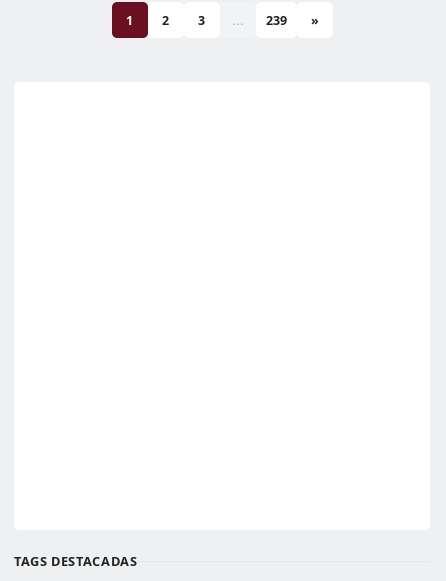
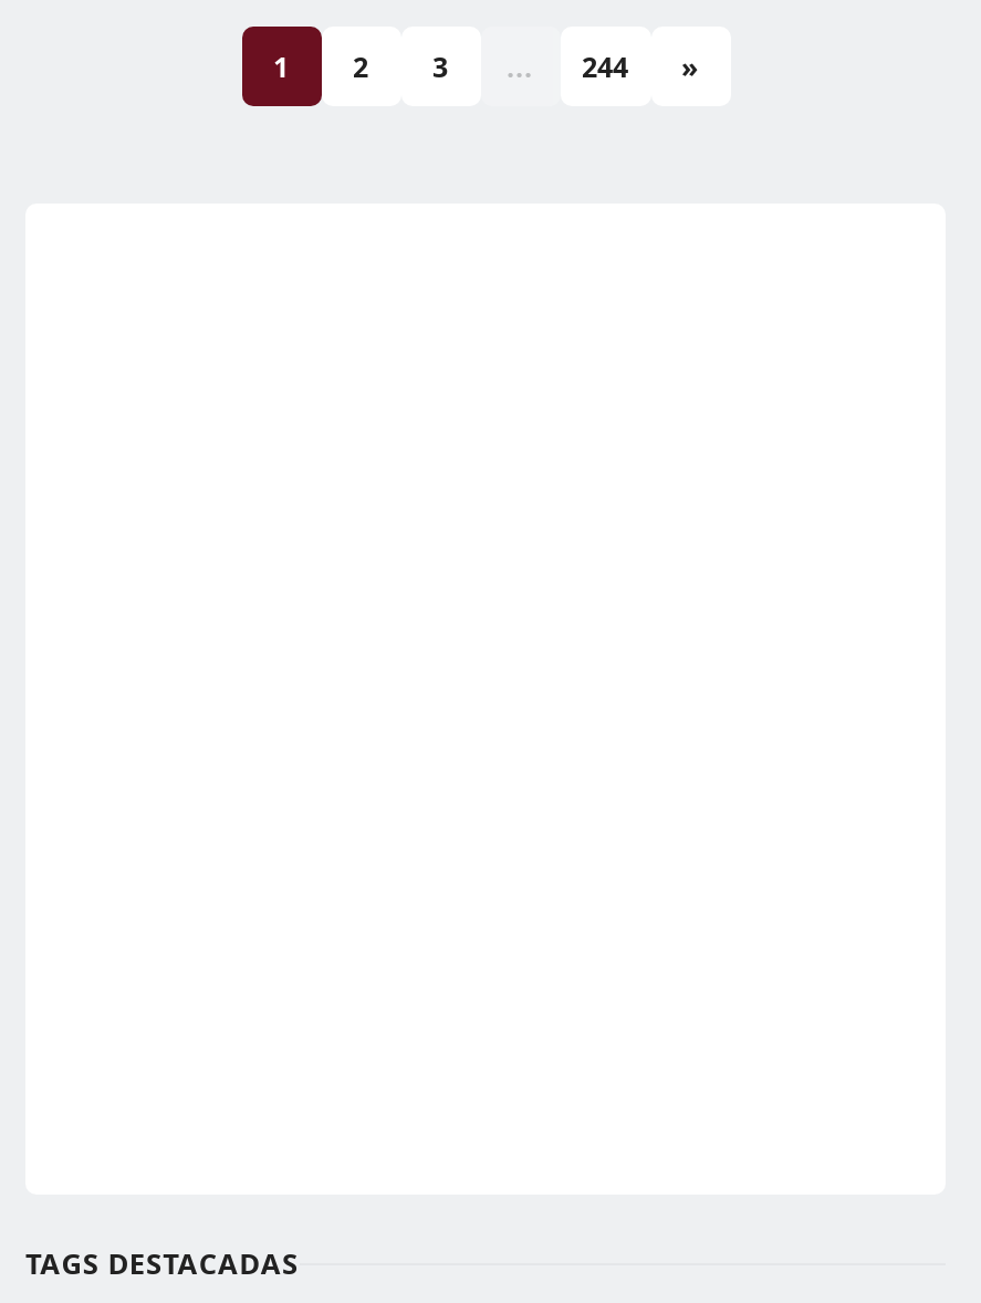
[265,11,286,28] 239 -> [582,48,628,85] 244

